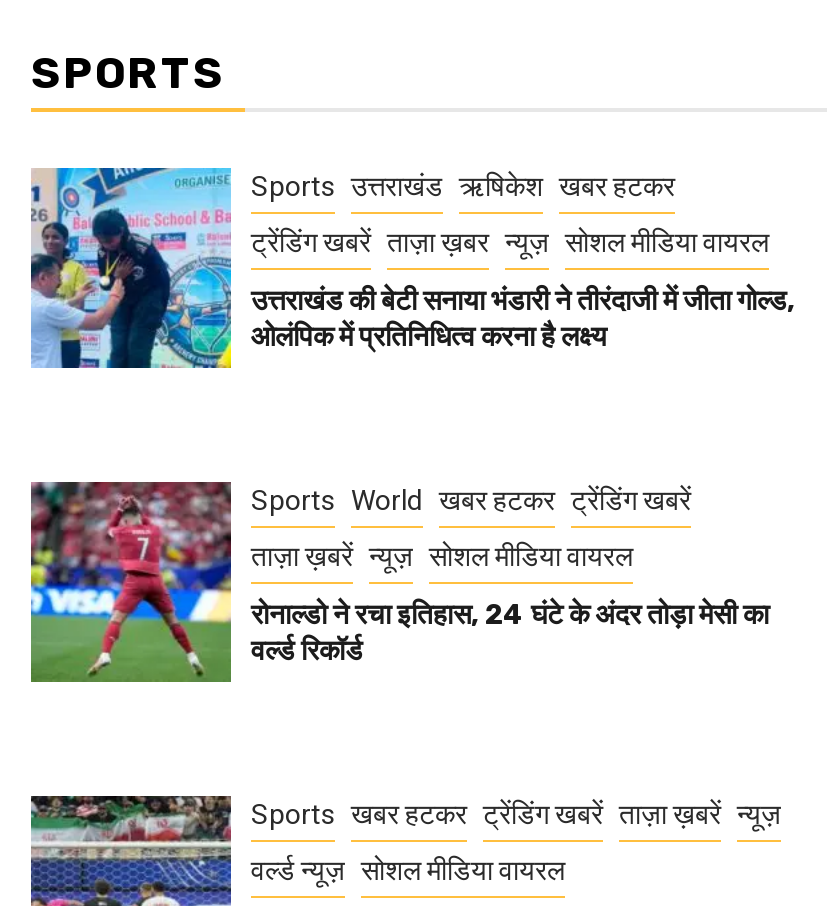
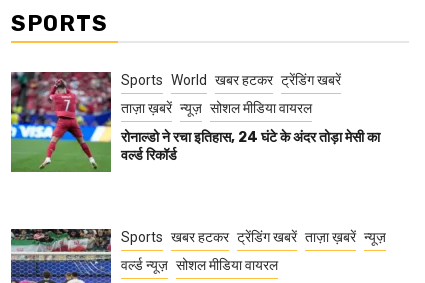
[29,166,795,370] [image] | Sports उत्तराखंड ऋषिकेश खबर हटकर | ट्रेंडिंग खबरें ताज़ा ख़बर न्यूज़ सोशल मीडिया वायरल | उत्तराखंड की बेटी सनाया भंडारी ने तीरंदाजी में जीता गोल्ड, | ओलंपिक में प्रतिनिधित्व करना है लक्ष्य -> none

